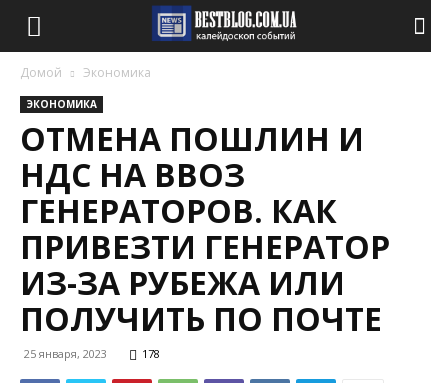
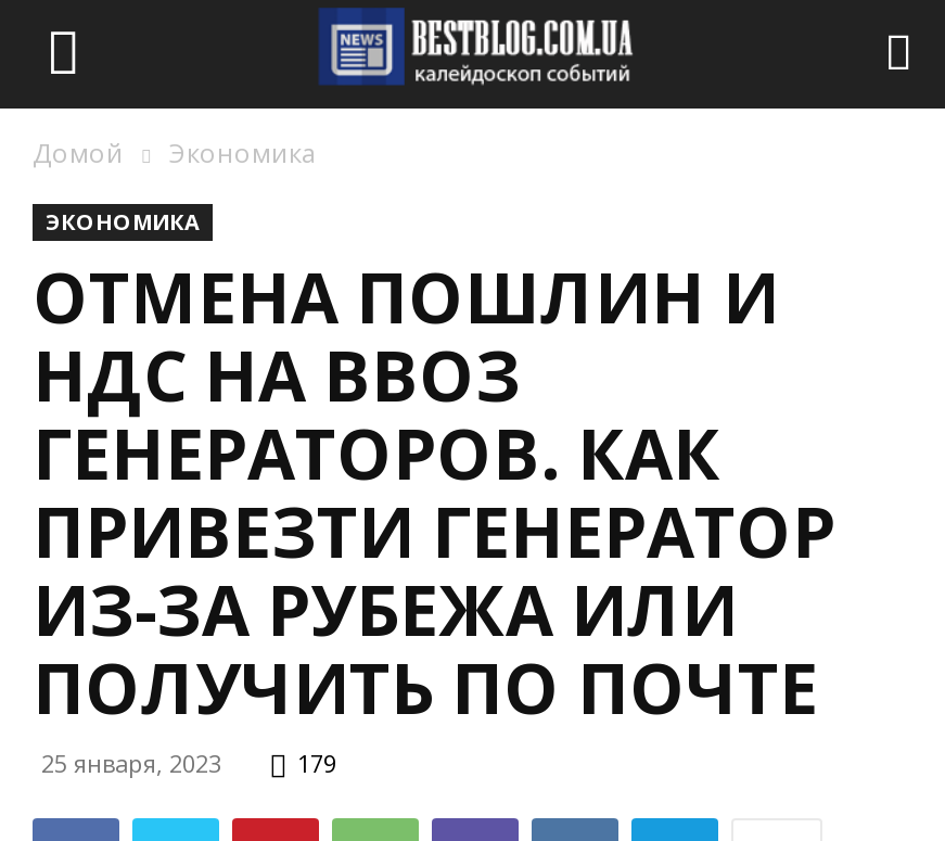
[142,346,160,361] 178 -> [297,747,336,779] 179

